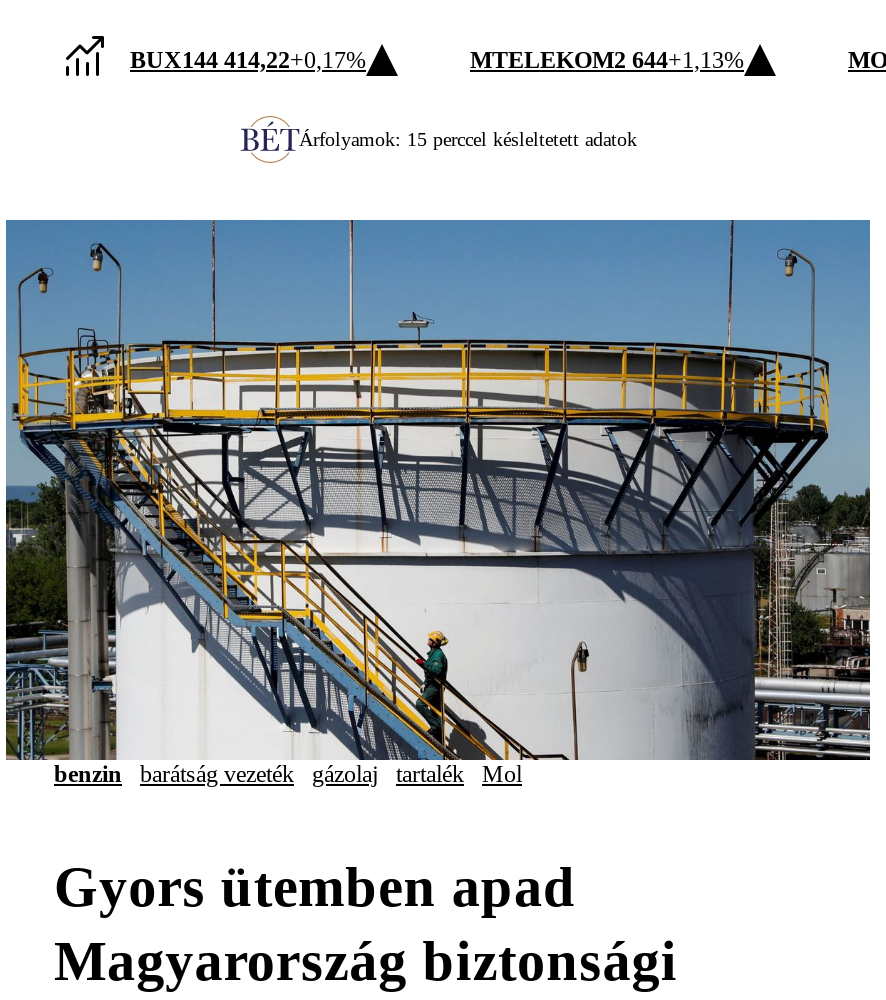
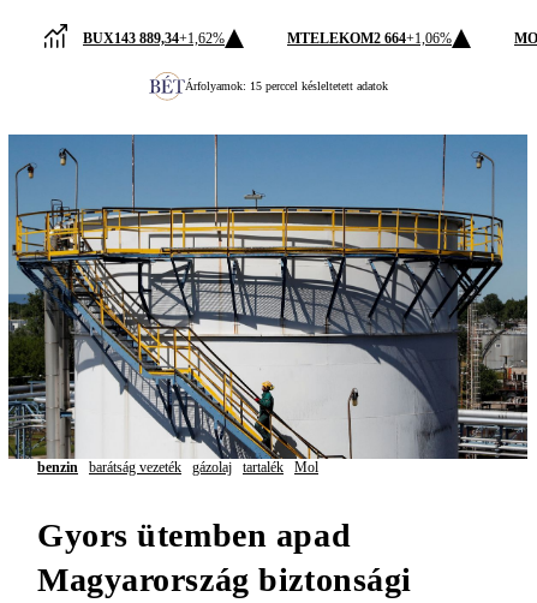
[130,45,366,73] BUX144 414,22+0,17% -> [83,29,225,46] BUX143 889,34+1,62%
[470,45,744,73] MTELEKOM2 644+1,13% -> [287,29,452,46] MTELEKOM2 664+1,06%

